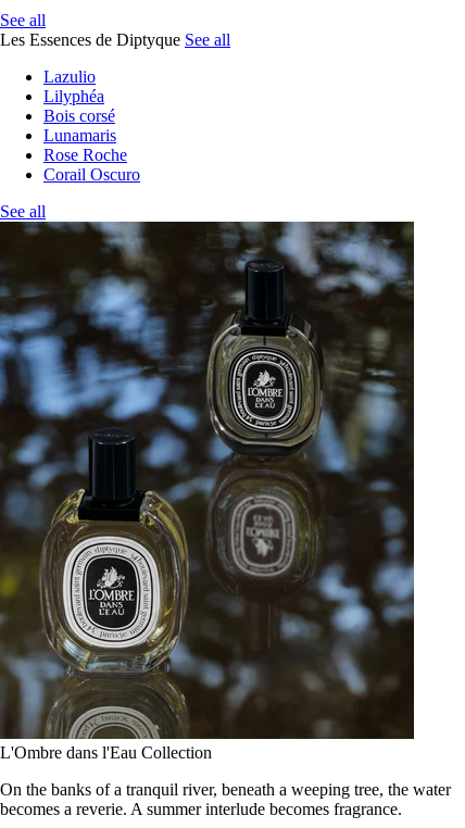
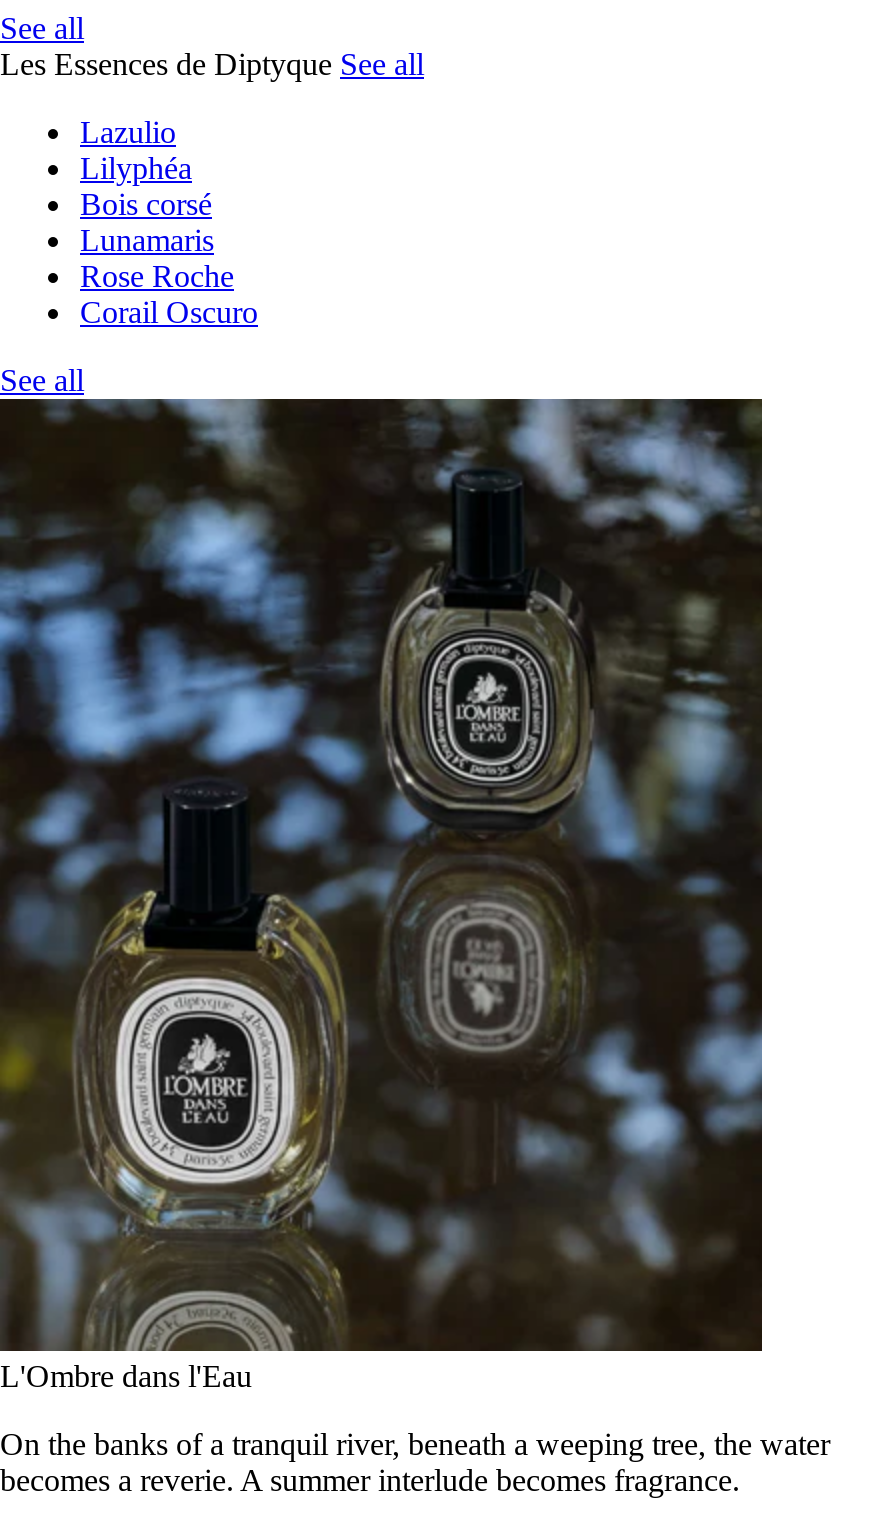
[0,743,212,762] L'Ombre dans l'Eau Collection -> [0,1359,252,1393] L'Ombre dans l'Eau

